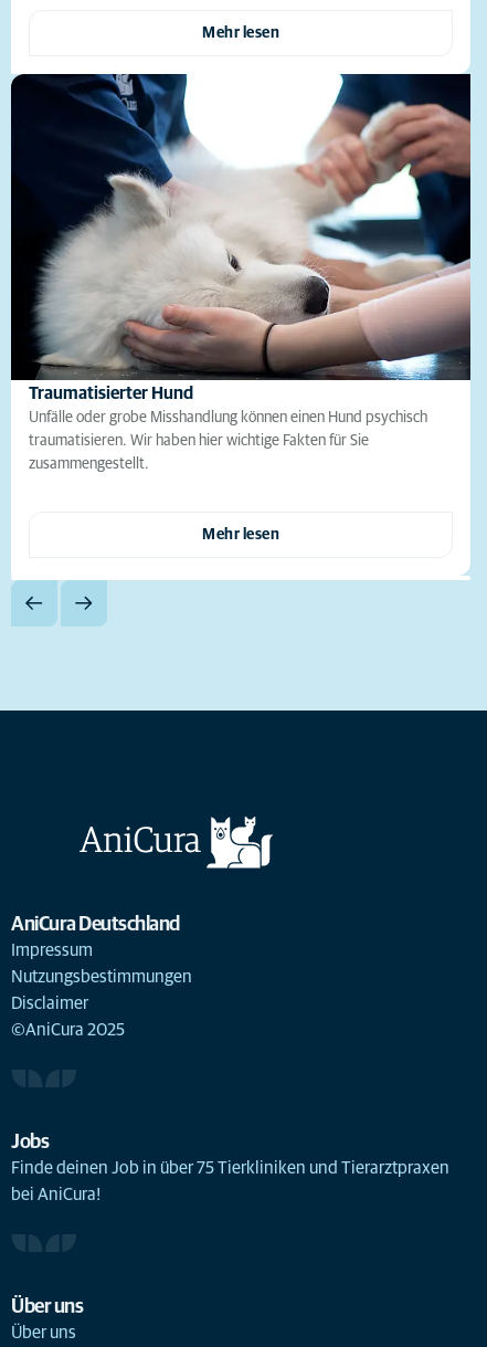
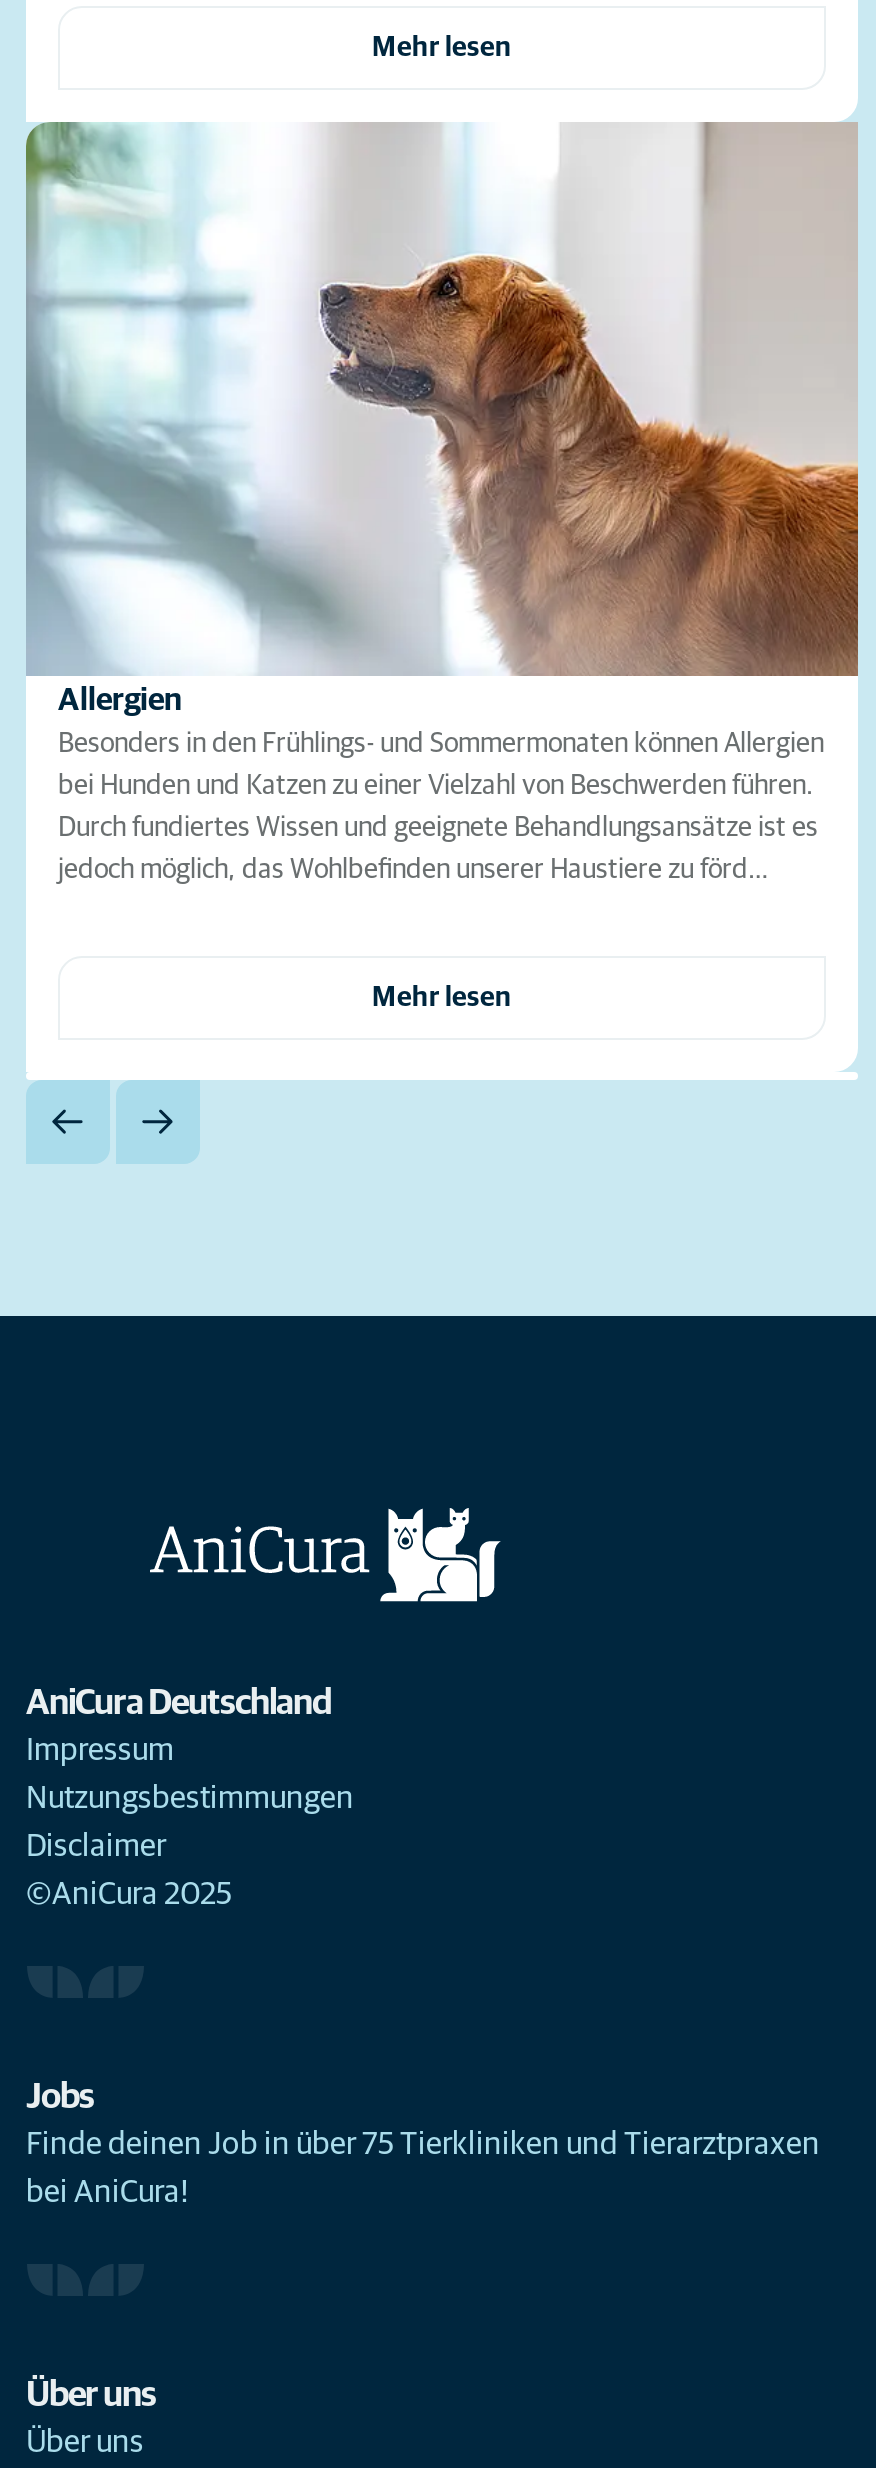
[10,73,472,472] [image] | Traumatisierter Hund | Unfälle oder grobe Misshandlung können einen Hund psychisch | traumatisieren. Wir haben hier wichtige Fakten für Sie | zusammengestellt. -> [24,122,860,885] [image] | Allergien | Besonders in den Frühlings- und Sommermonaten können Allergien | bei Hunden und Katzen zu einer Vielzahl von Beschwerden führen. | Durch fundiertes Wissen und geeignete Behandlungsansätze ist es | jedoch möglich, das Wohlbefinden unserer Haustiere zu förd…

